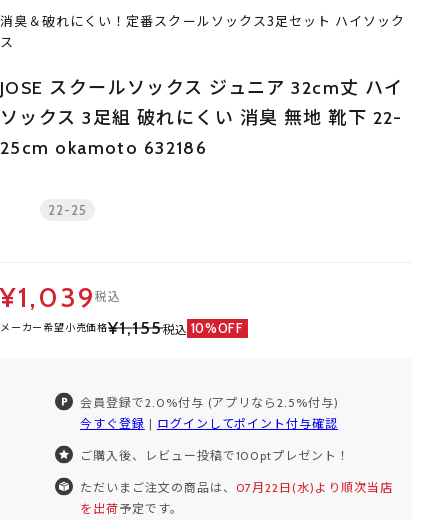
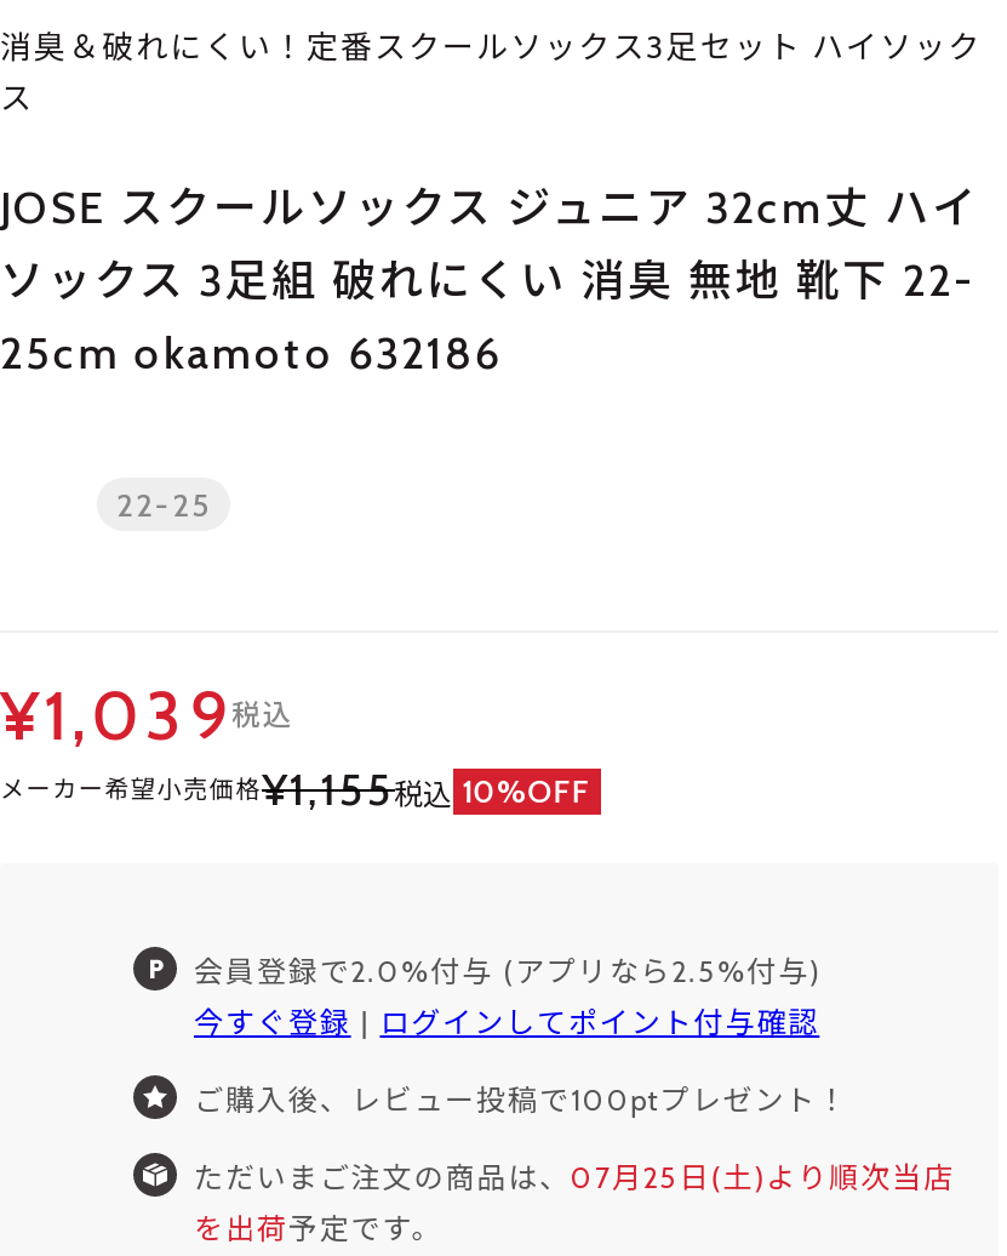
[80,479,393,494] ただいまご注文の商品は、07月22日(水)より順次当店 -> [194,1158,955,1194] ただいまご注文の商品は、07月25日(土)より順次当店

